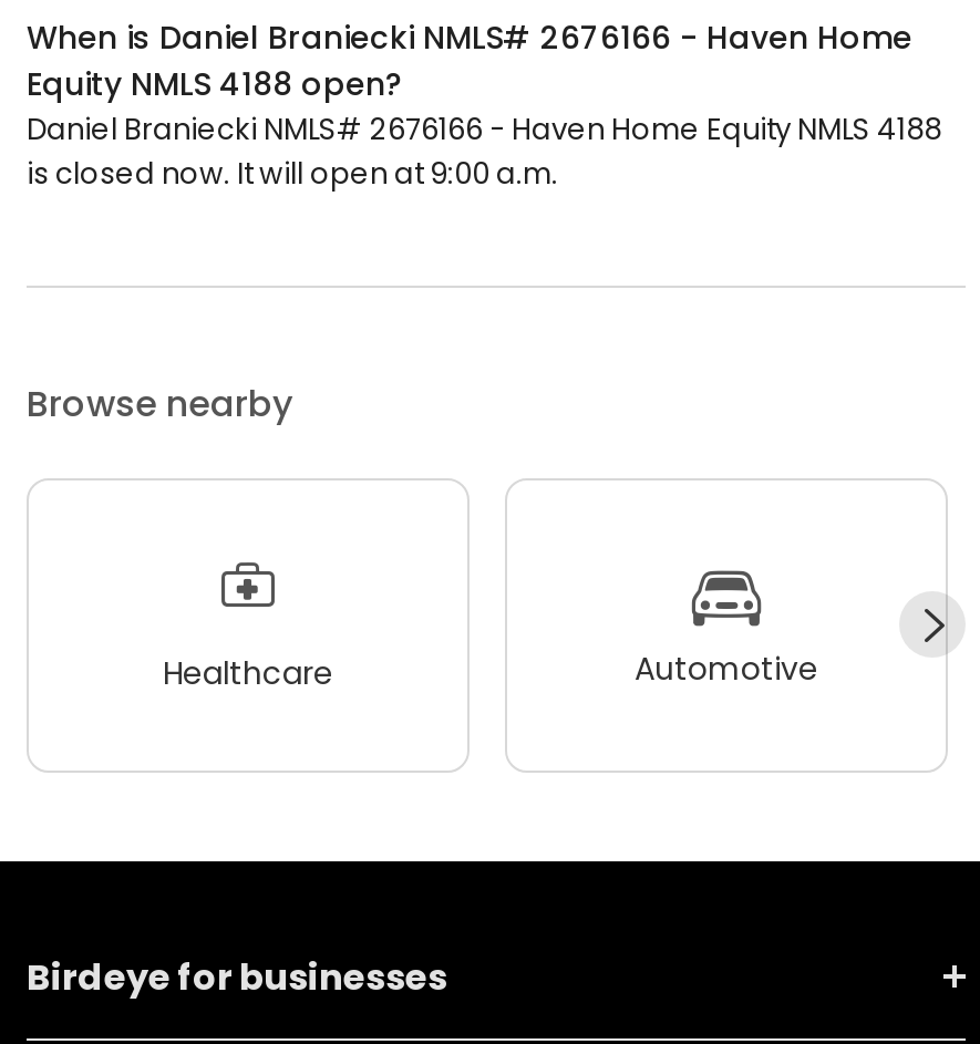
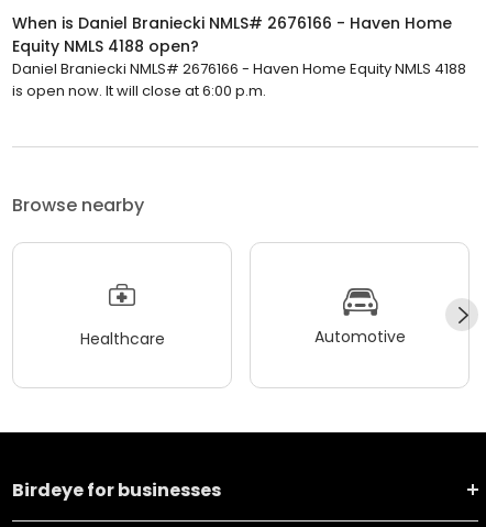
[27,153,558,195] is closed now. It will open at 9:00 a.m. -> [12,80,266,101] is open now. It will close at 6:00 p.m.

